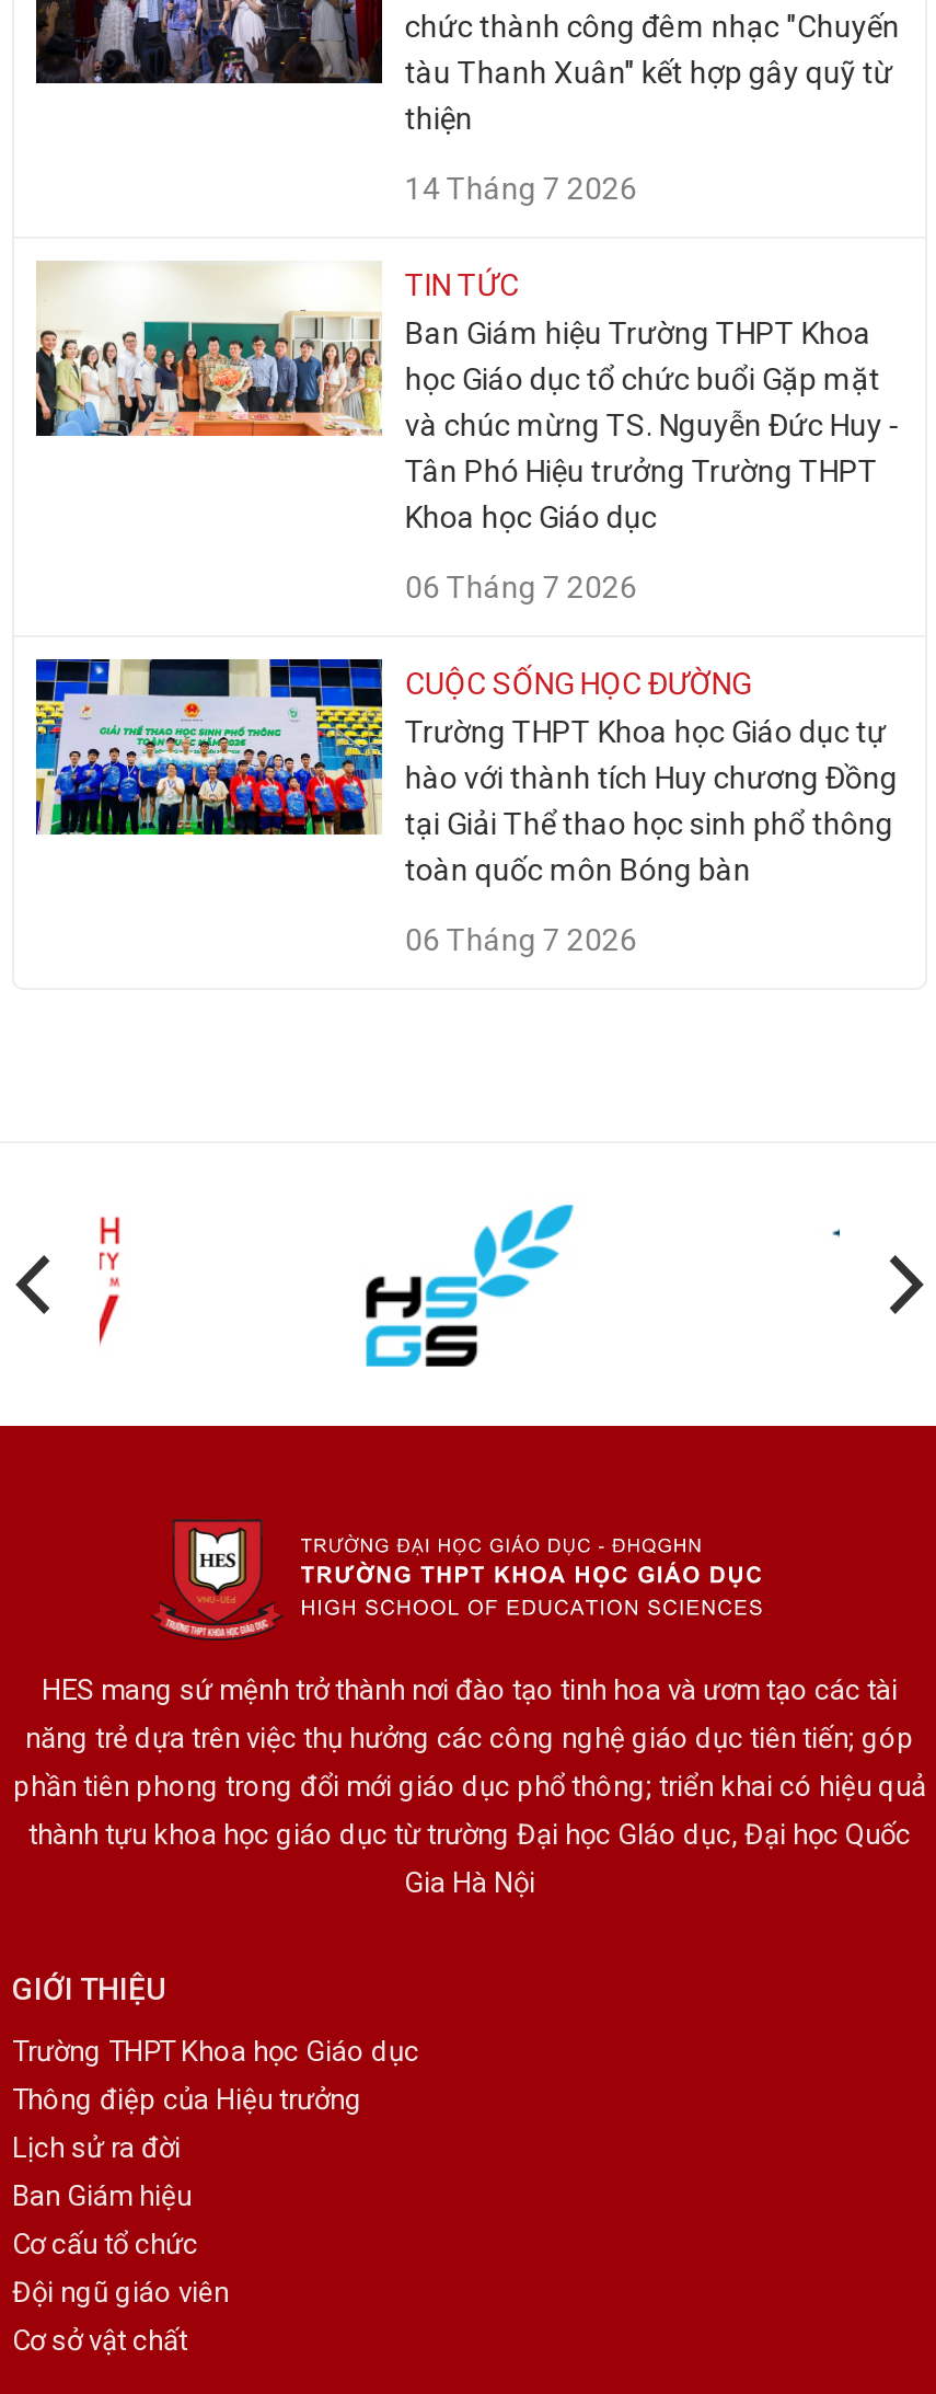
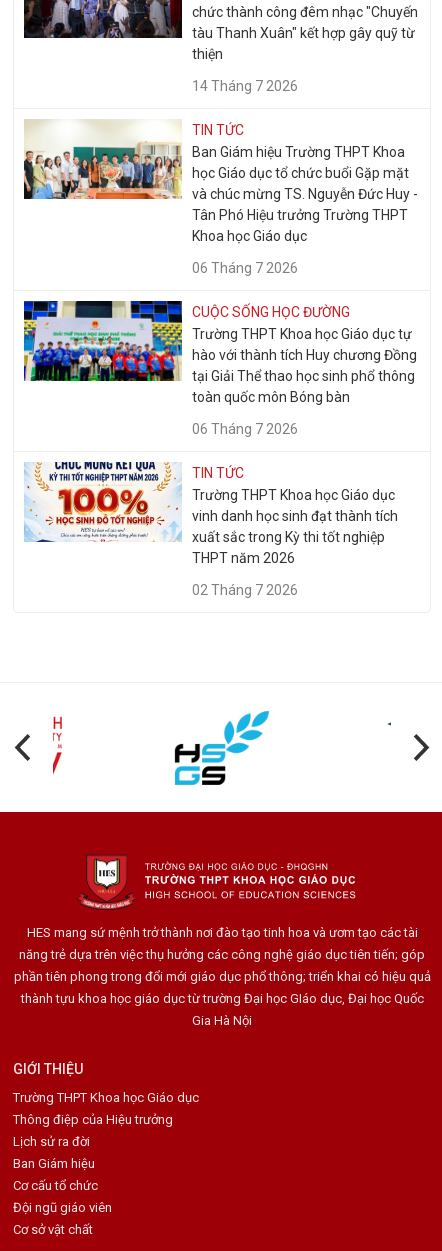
none -> [24,461,398,598] [image] | TIN TỨC | Trường THPT Khoa học Giáo dục | vinh danh học sinh đạt thành tích | xuất sắc trong Kỳ thi tốt nghiệp | THPT năm 2026 | 02 Tháng 7 2026

